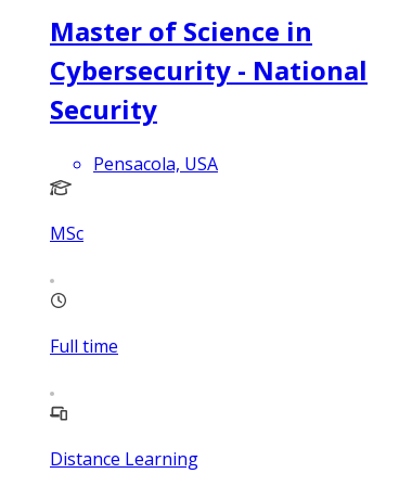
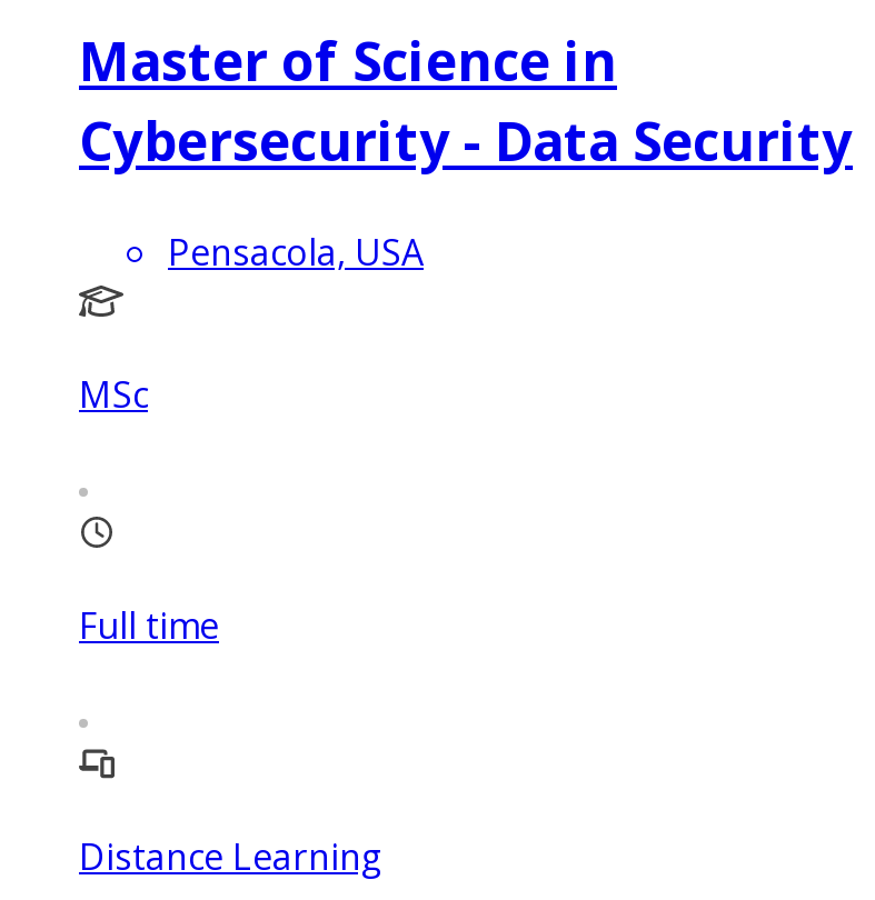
[50,52,368,127] Cybersecurity - National | Security -> [79,102,853,176] Cybersecurity - Data Security

